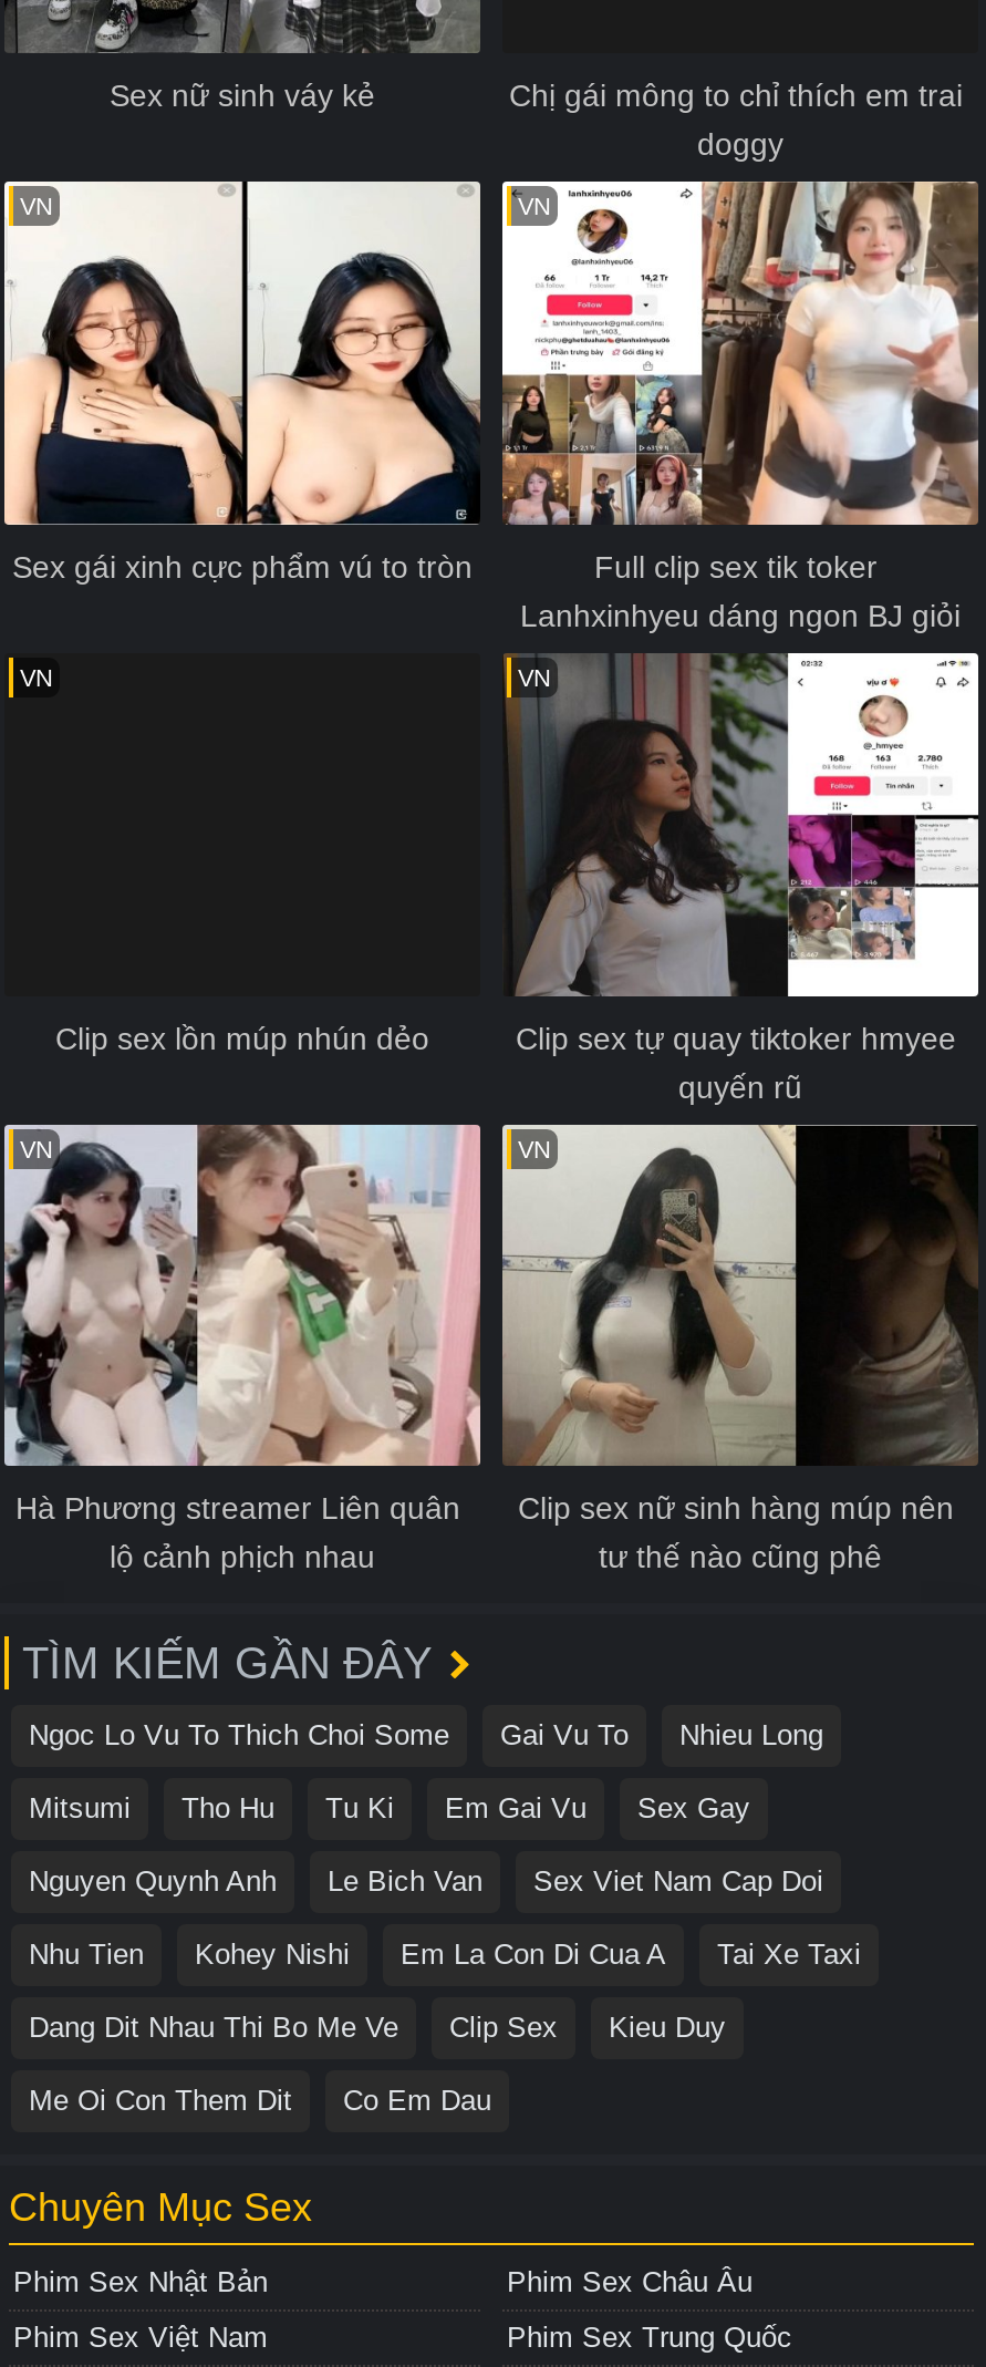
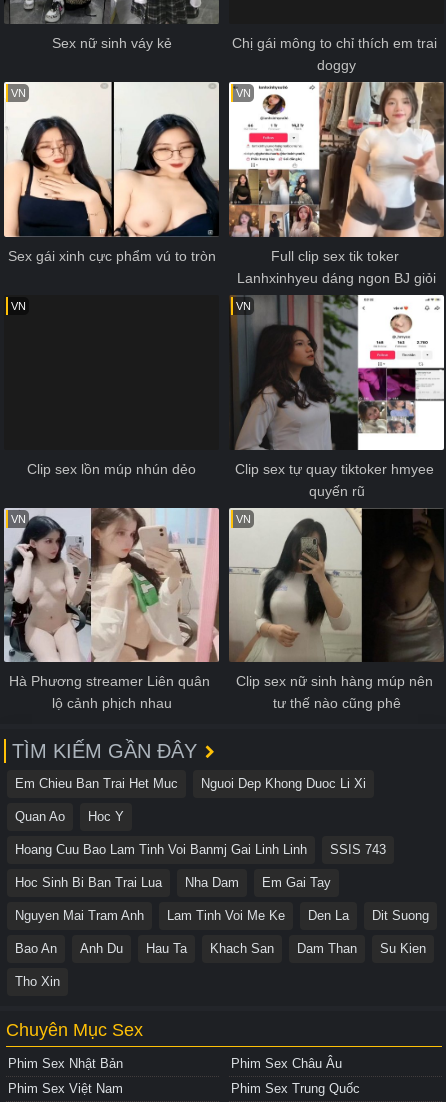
[29,1719,861,2117] Ngoc Lo Vu To Thich Choi Some | Gai Vu To | Nhieu Long | Mitsumi | Tho Hu | Tu Ki | Em Gai Vu | Sex Gay | Nguyen Quynh Anh | Le Bich Van | Sex Viet Nam Cap Doi | Nhu Tien | Kohey Nishi | Em La Con Di Cua A | Tai Xe Taxi | Dang Dit Nhau Thi Bo Me Ve | Clip Sex | Kieu Duy | Me Oi Con Them Dit | Co Em Dau -> [15,776,429,989] Em Chieu Ban Trai Het Muc | Nguoi Dep Khong Duoc Li Xi | Quan Ao | Hoc Y | Hoang Cuu Bao Lam Tinh Voi Banmj Gai Linh Linh | SSIS 743 | Hoc Sinh Bi Ban Trai Lua | Nha Dam | Em Gai Tay | Nguyen Mai Tram Anh | Lam Tinh Voi Me Ke | Den La | Dit Suong | Bao An | Anh Du | Hau Ta | Khach San | Dam Than | Su Kien | Tho Xin

